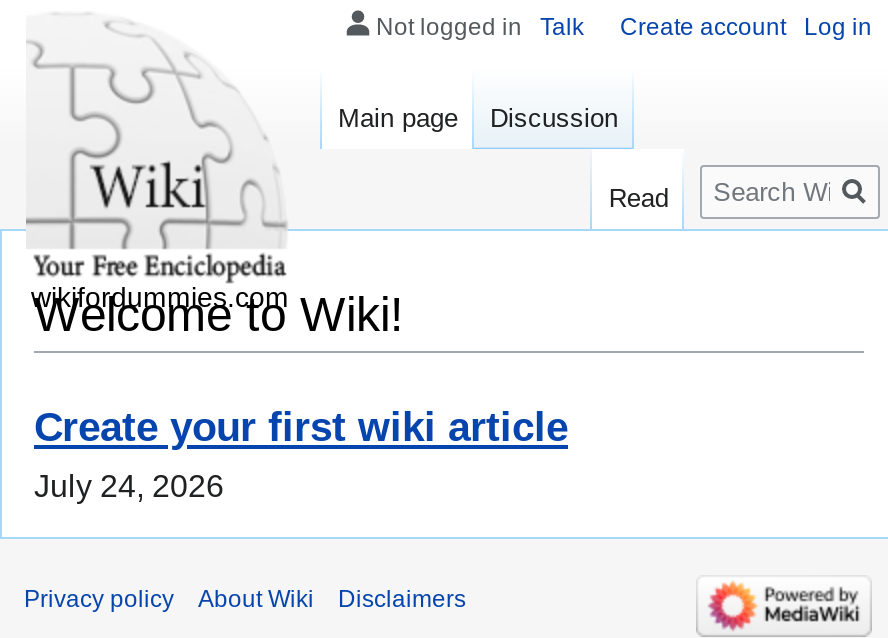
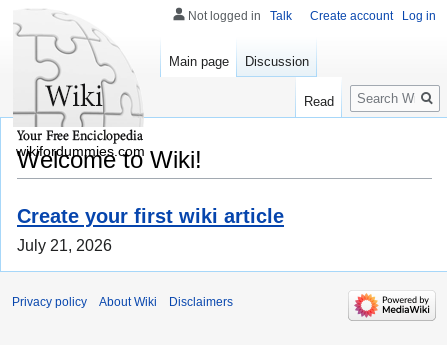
[34,470,224,504] July 24, 2026 -> [17,237,112,254] July 21, 2026

